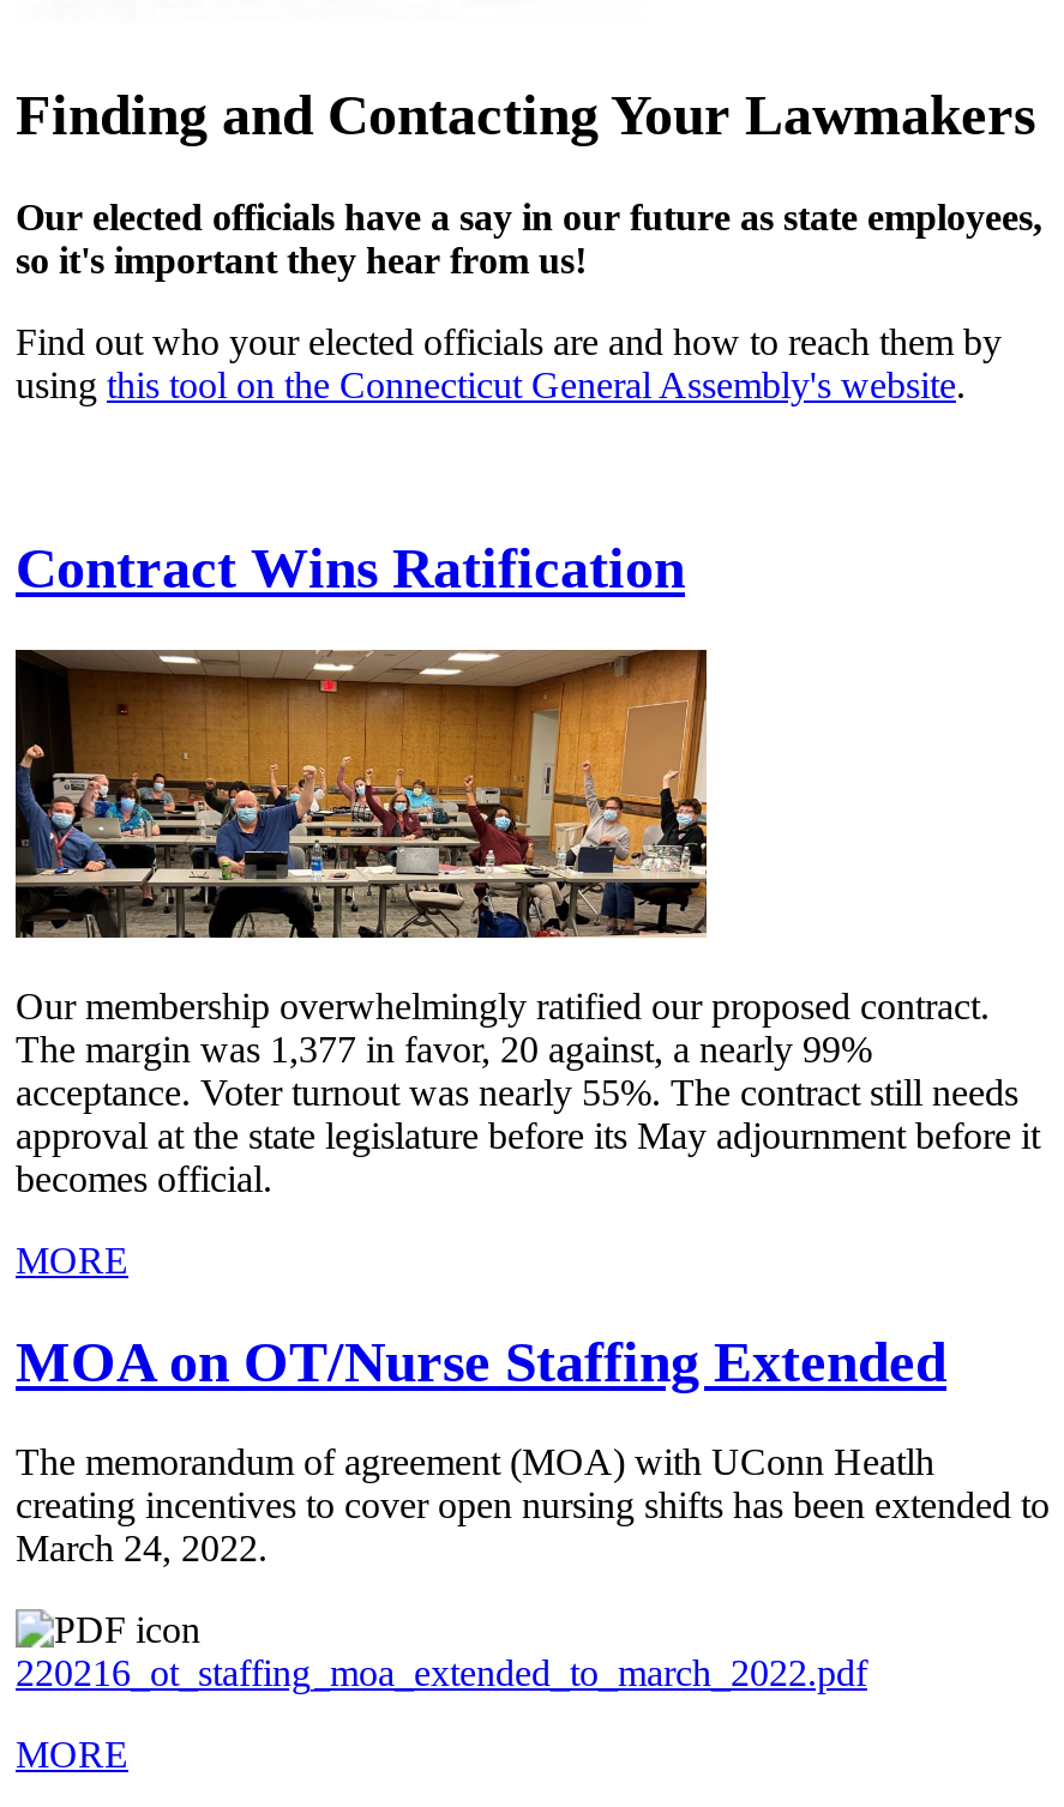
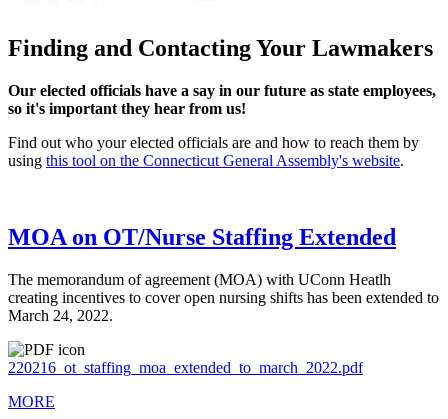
[16,537,685,599] Contract Wins Ratification -> none
[13,647,1040,1280] [image] | Our membership overwhelmingly ratified our proposed contract. | The margin was 1,377 in favor, 20 against, a nearly 99% | acceptance. Voter turnout was nearly 55%. The contract still needs | approval at the state legislature before its May adjournment before it | becomes official. | MORE -> none

